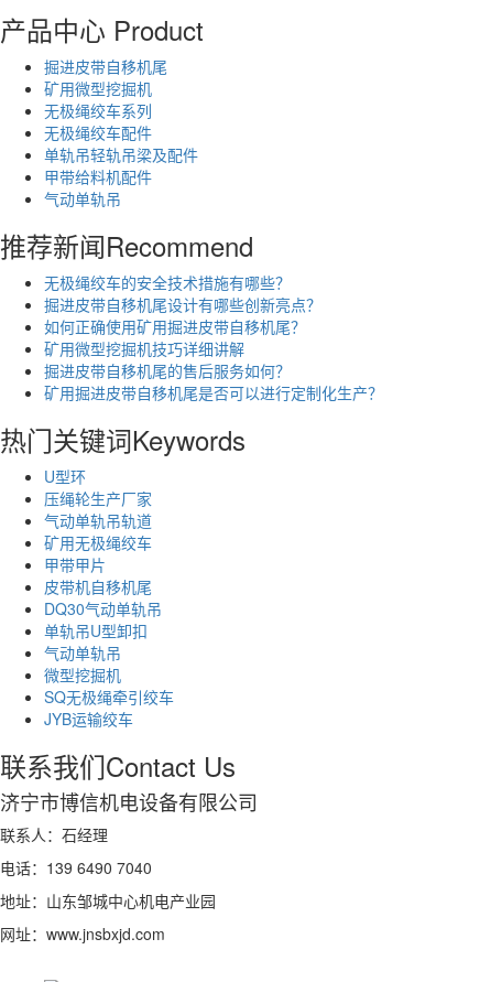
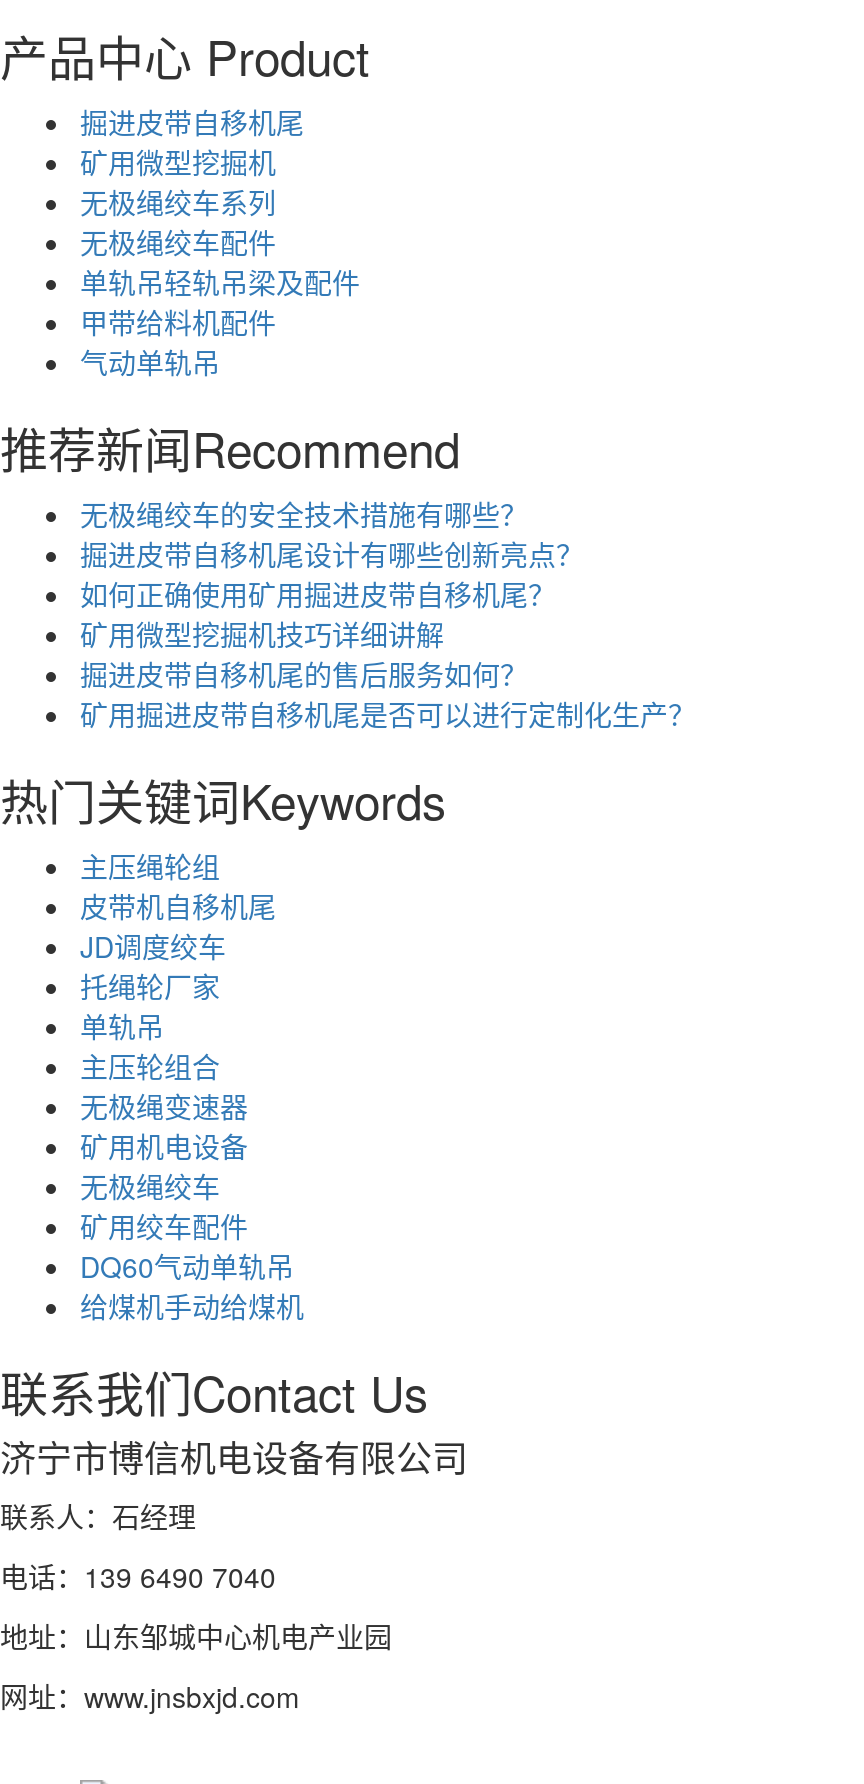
[44,465,152,575] U型环 | 压绳轮生产厂家 | 气动单轨吊轨道 | 矿用无极绳绞车 | 甲带甲片 -> [80,845,220,885] 主压绳轮组
moved [44,575,152,597] -> [80,885,276,925]: 皮带机自移机尾
[44,597,174,729] DQ30气动单轨吊 | 单轨吊U型卸扣 | 气动单轨吊 | 微型挖掘机 | SQ无极绳牵引绞车 | JYB运输绞车 -> [80,925,304,1325] JD调度绞车 | 托绳轮厂家 | 单轨吊 | 主压轮组合 | 无极绳变速器 | 矿用机电设备 | 无极绳绞车 | 矿用绞车配件 | DQ60气动单轨吊 | 给煤机手动给煤机

